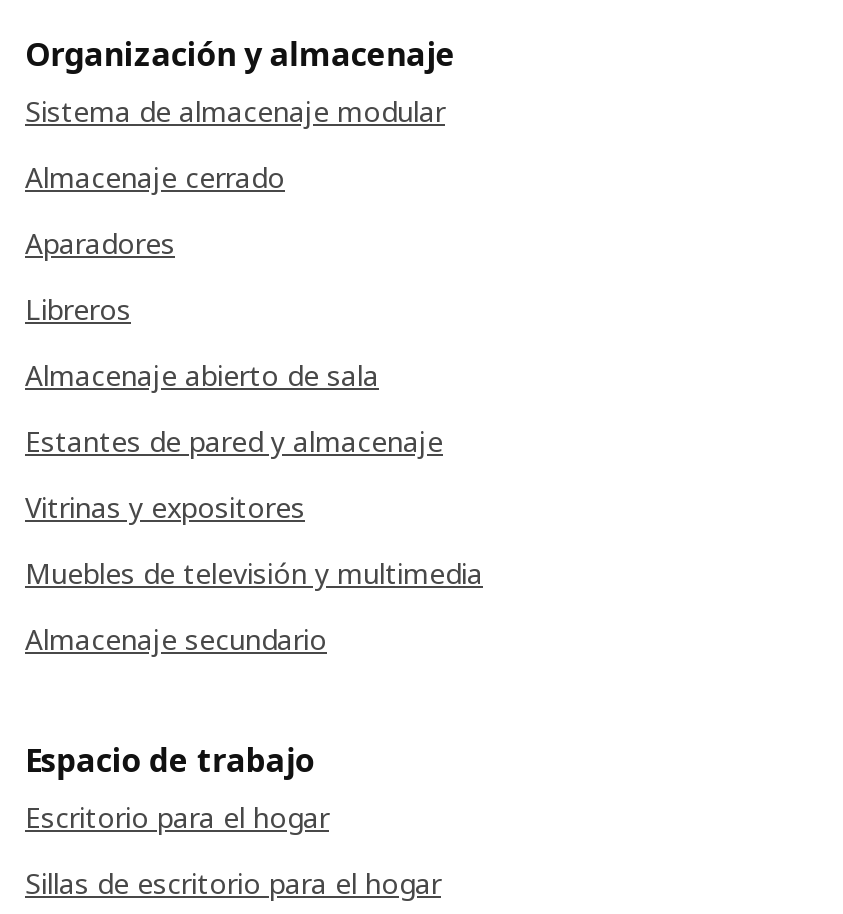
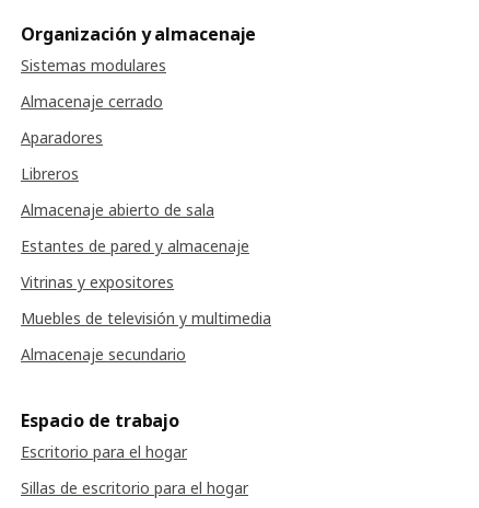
[25,93,445,131] Sistema de almacenaje modular -> [21,55,166,76] Sistemas modulares

